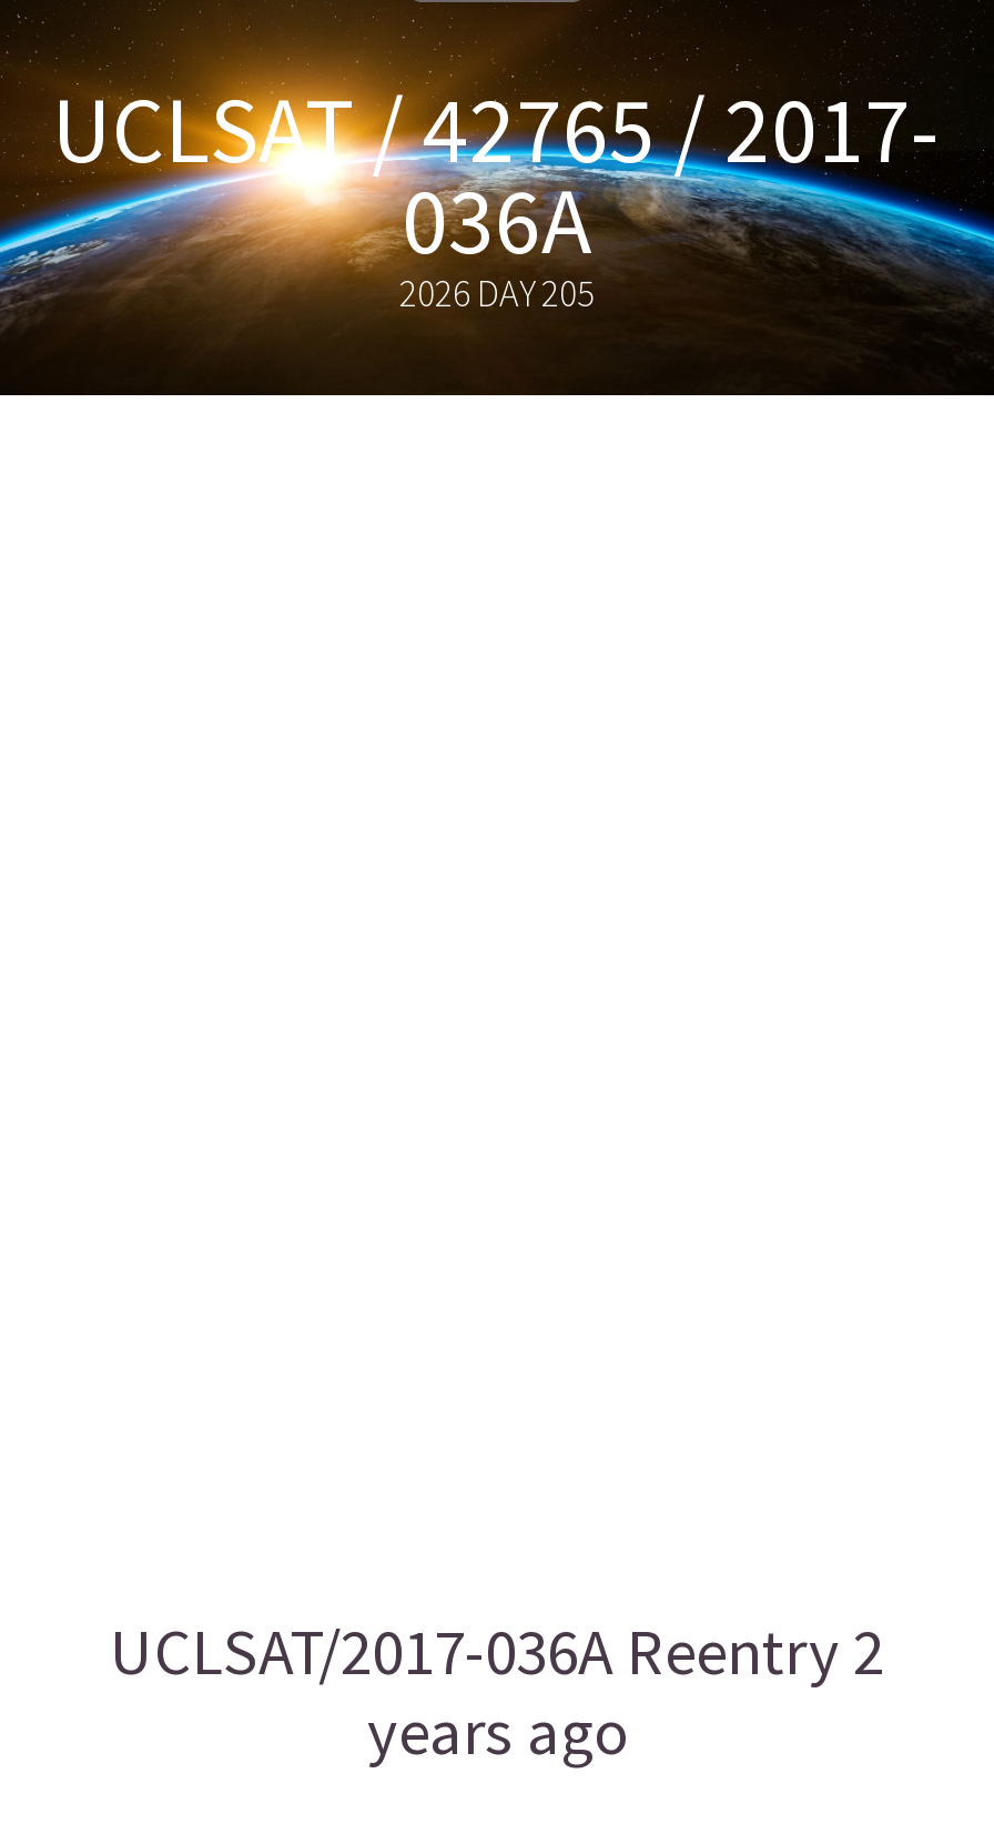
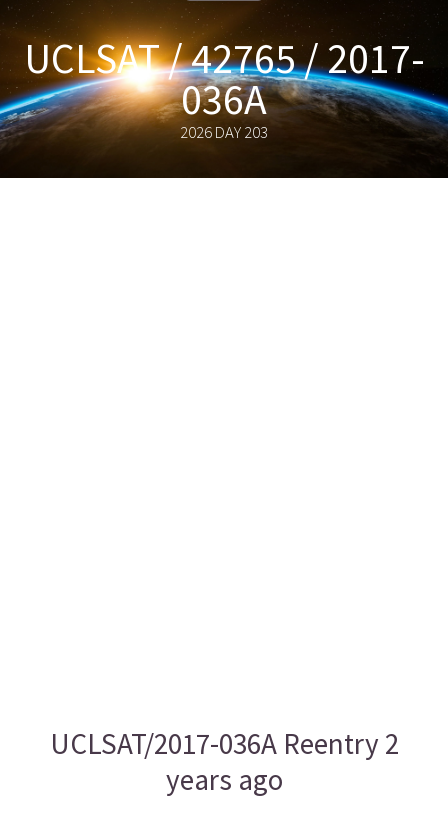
[399,270,595,317] 2026 DAY 205 -> [180,122,268,143] 2026 DAY 203

